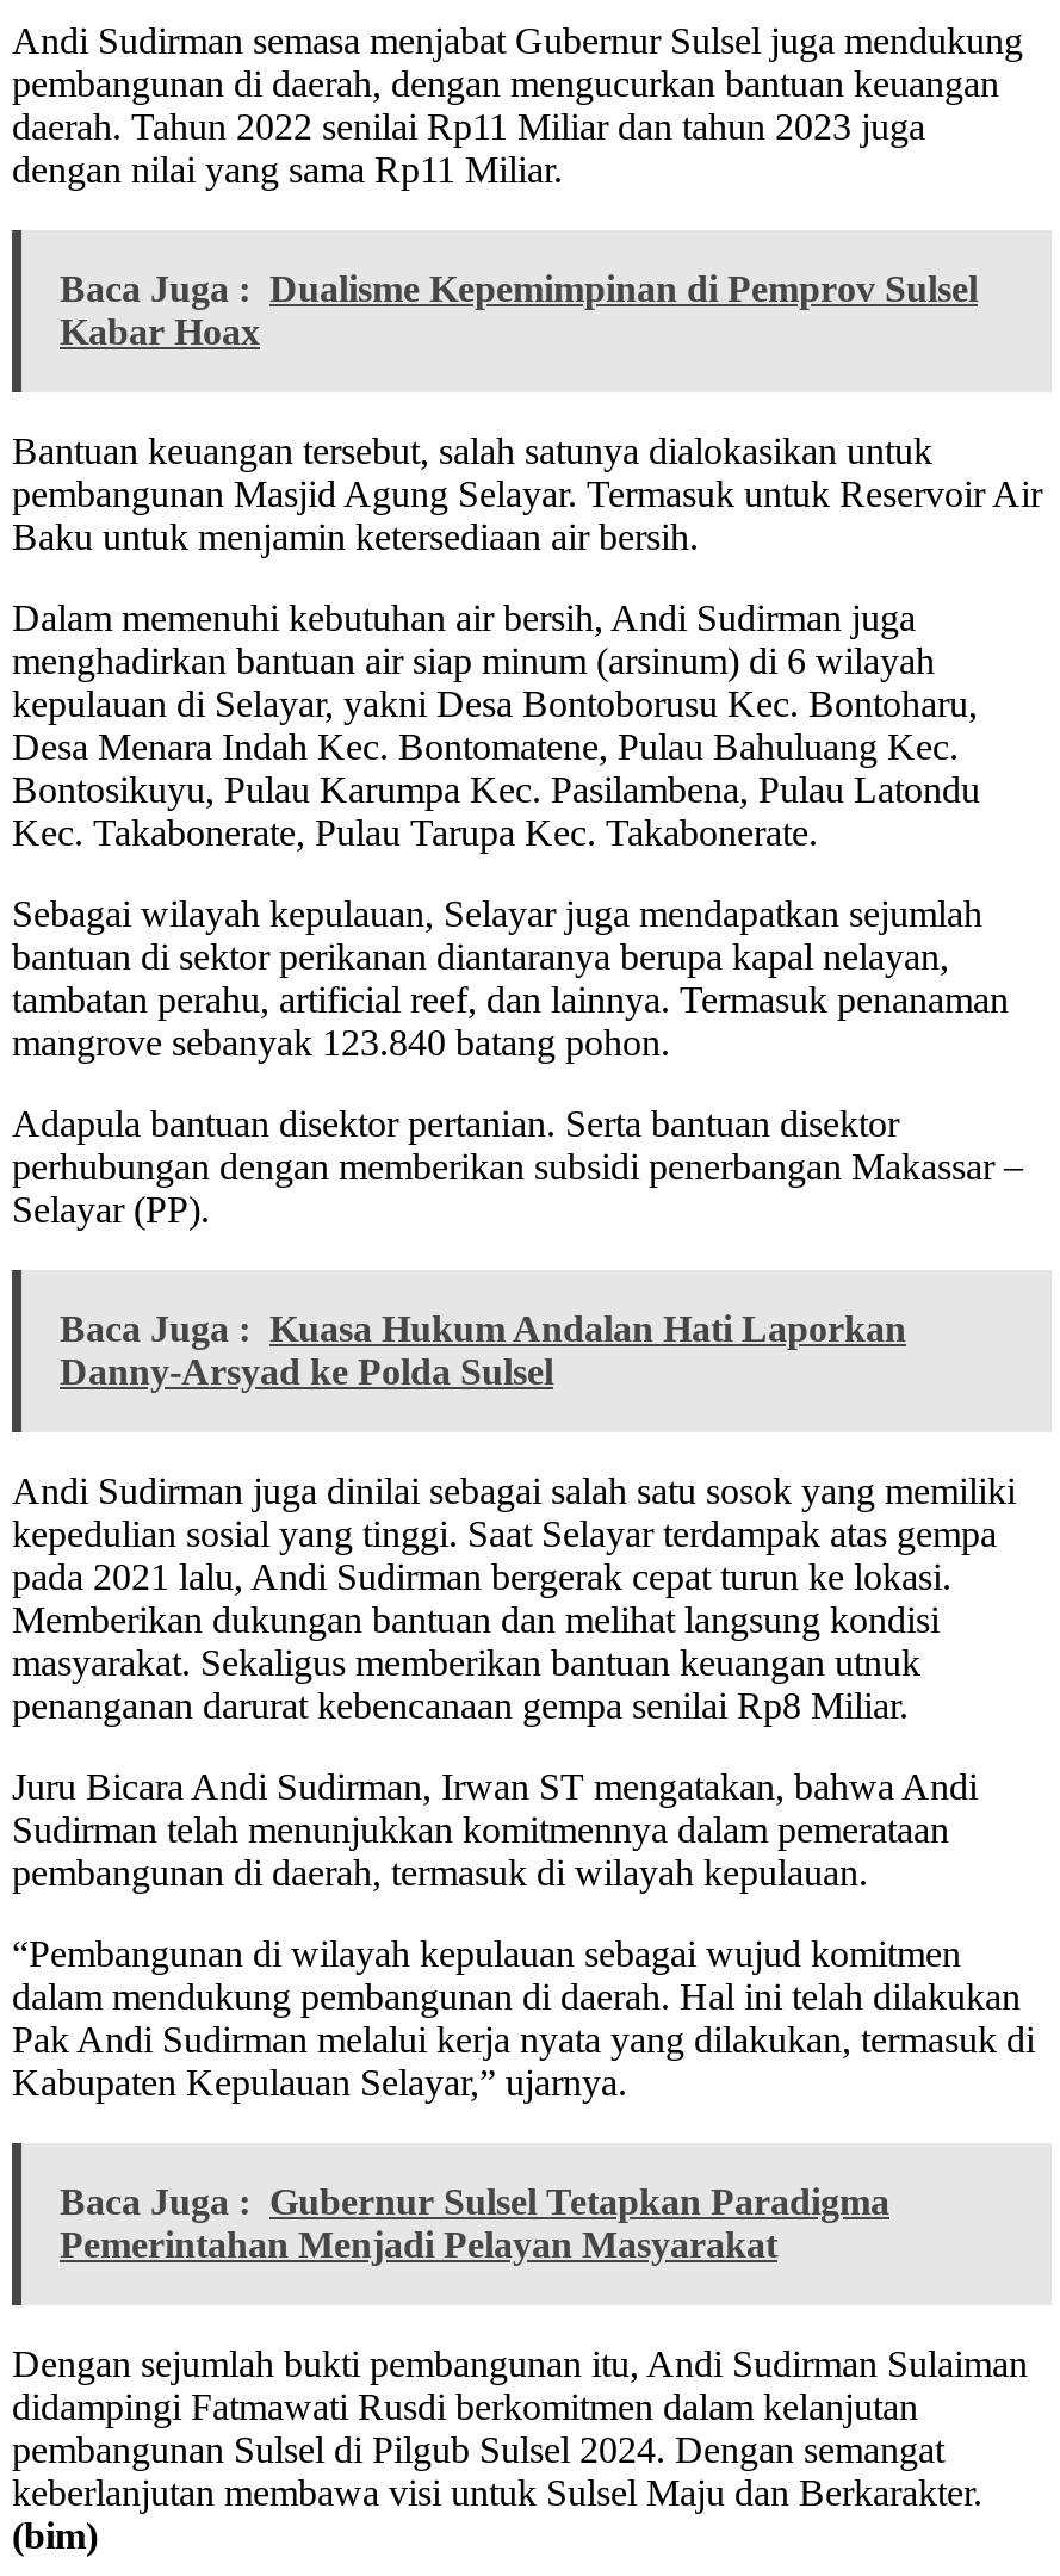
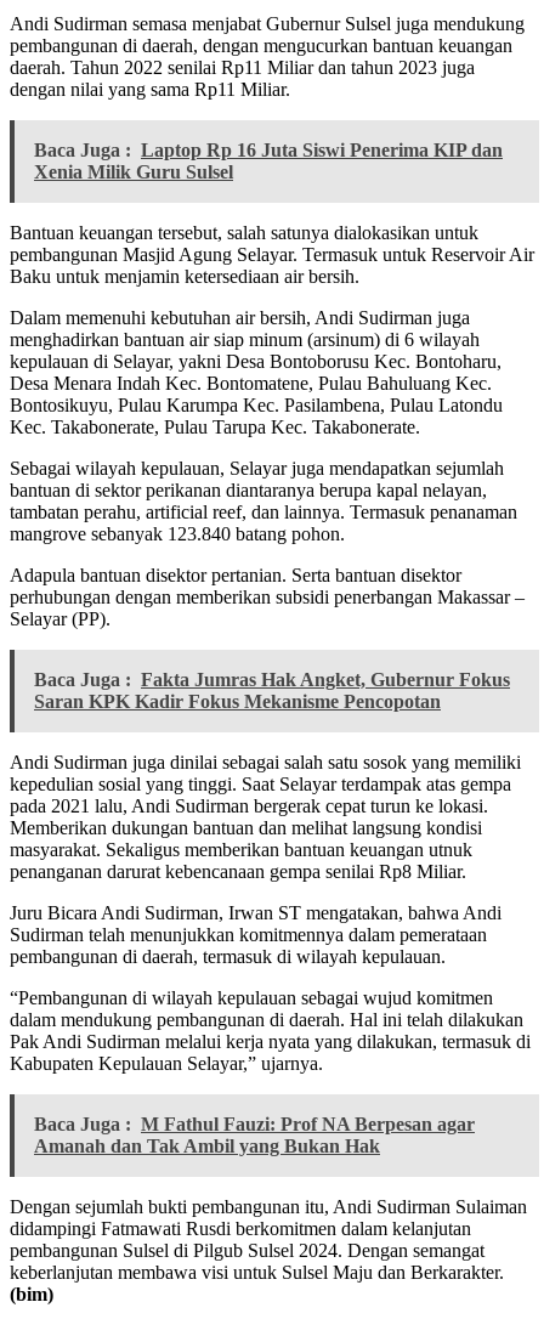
[60,269,978,353] Baca Juga : Dualisme Kepemimpinan di Pemprov Sulsel | Kabar Hoax -> [34,140,503,183] Baca Juga : Laptop Rp 16 Juta Siswi Penerima KIP dan | Xenia Milik Guru Sulsel
[60,1309,906,1392] Baca Juga : Kuasa Hukum Andalan Hati Laporkan | Danny-Arsyad ke Polda Sulsel -> [34,670,510,712] Baca Juga : Fakta Jumras Hak Angket, Gubernur Fokus | Saran KPK Kadir Fokus Mekanisme Pencopotan
[60,2182,889,2265] Baca Juga : Gubernur Sulsel Tetapkan Paradigma | Pemerintahan Menjadi Pelayan Masyarakat -> [34,1114,475,1157] Baca Juga : M Fathul Fauzi: Prof NA Berpesan agar | Amanah dan Tak Ambil yang Bukan Hak

